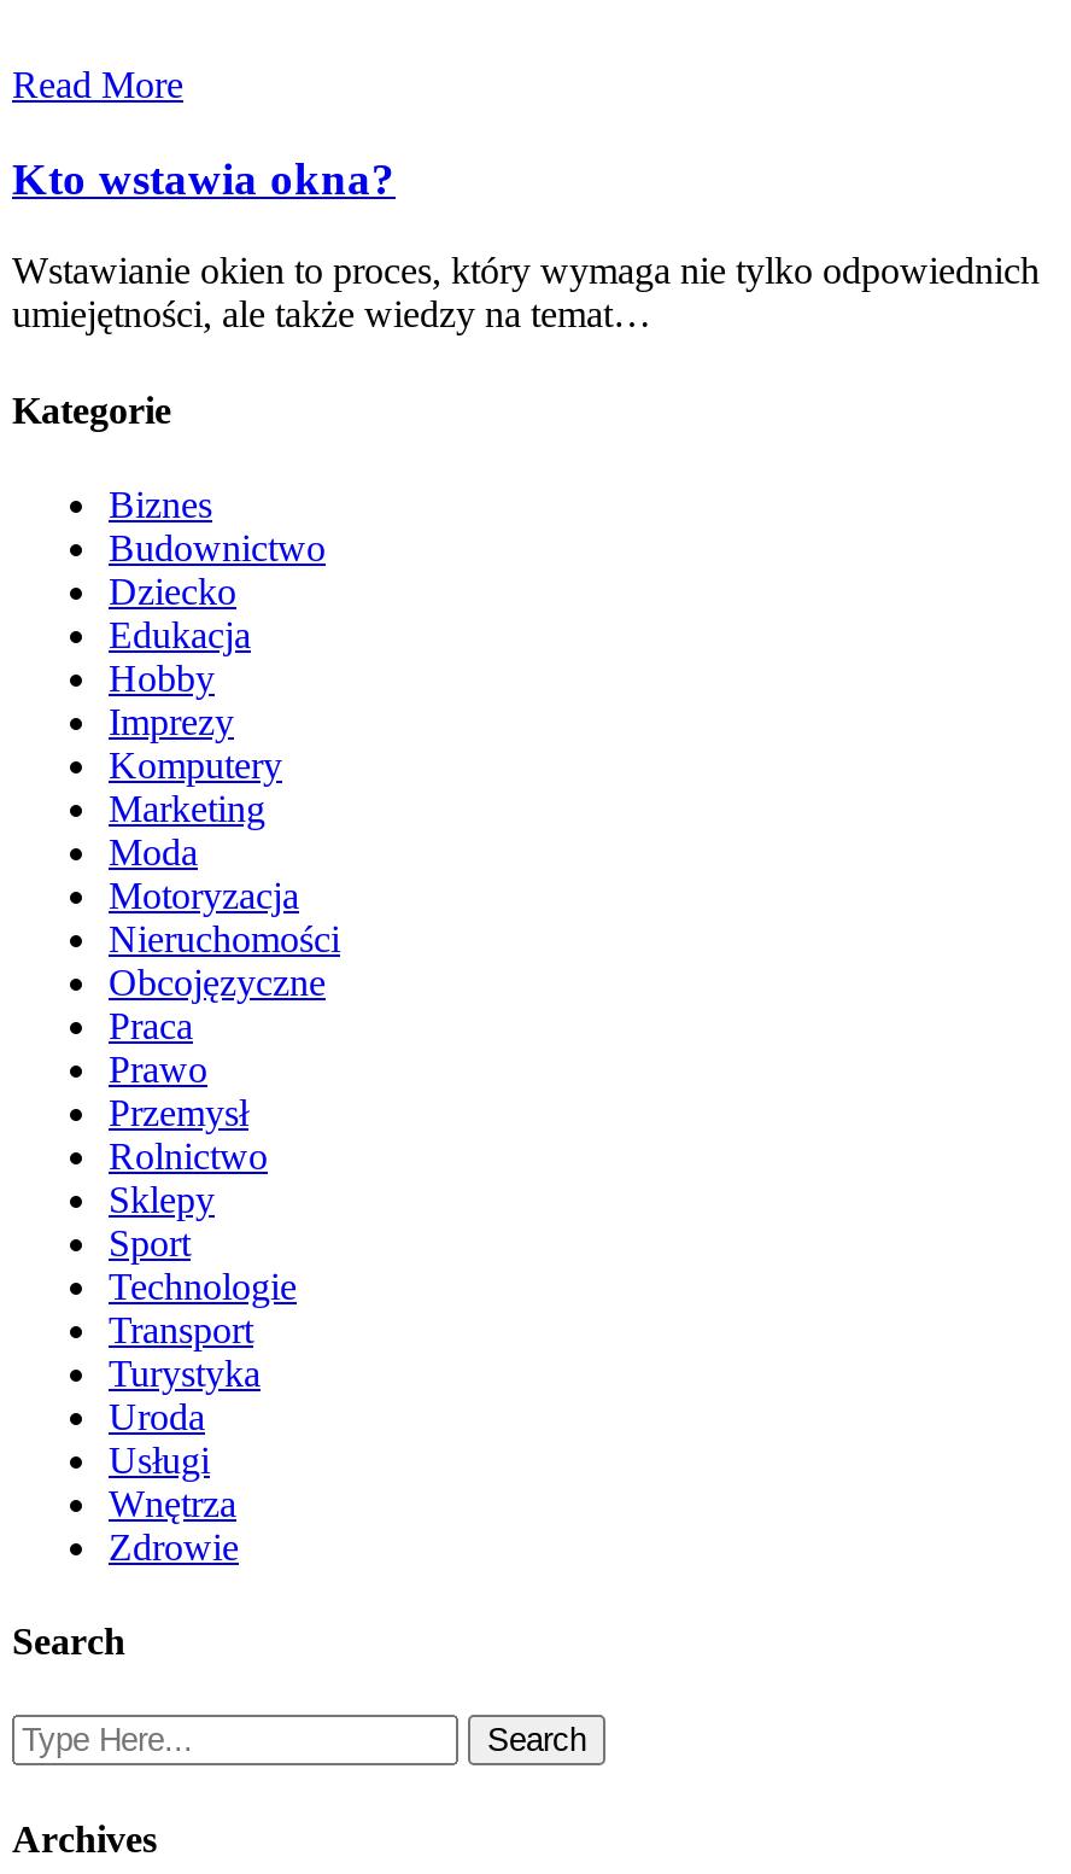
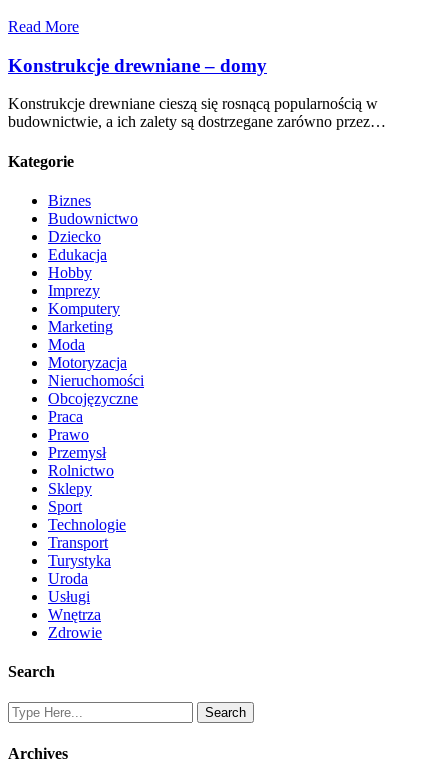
[12,152,396,203] Kto wstawia okna? -> [8,55,267,76] Konstrukcje drewniane – domy
[12,251,1040,335] Wstawianie okien to proces, który wymaga nie tylko odpowiednich | umiejętności, ale także wiedzy na temat… -> [8,95,386,130] Konstrukcje drewniane cieszą się rosnącą popularnością w | budownictwie, a ich zalety są dostrzegane zarówno przez…

